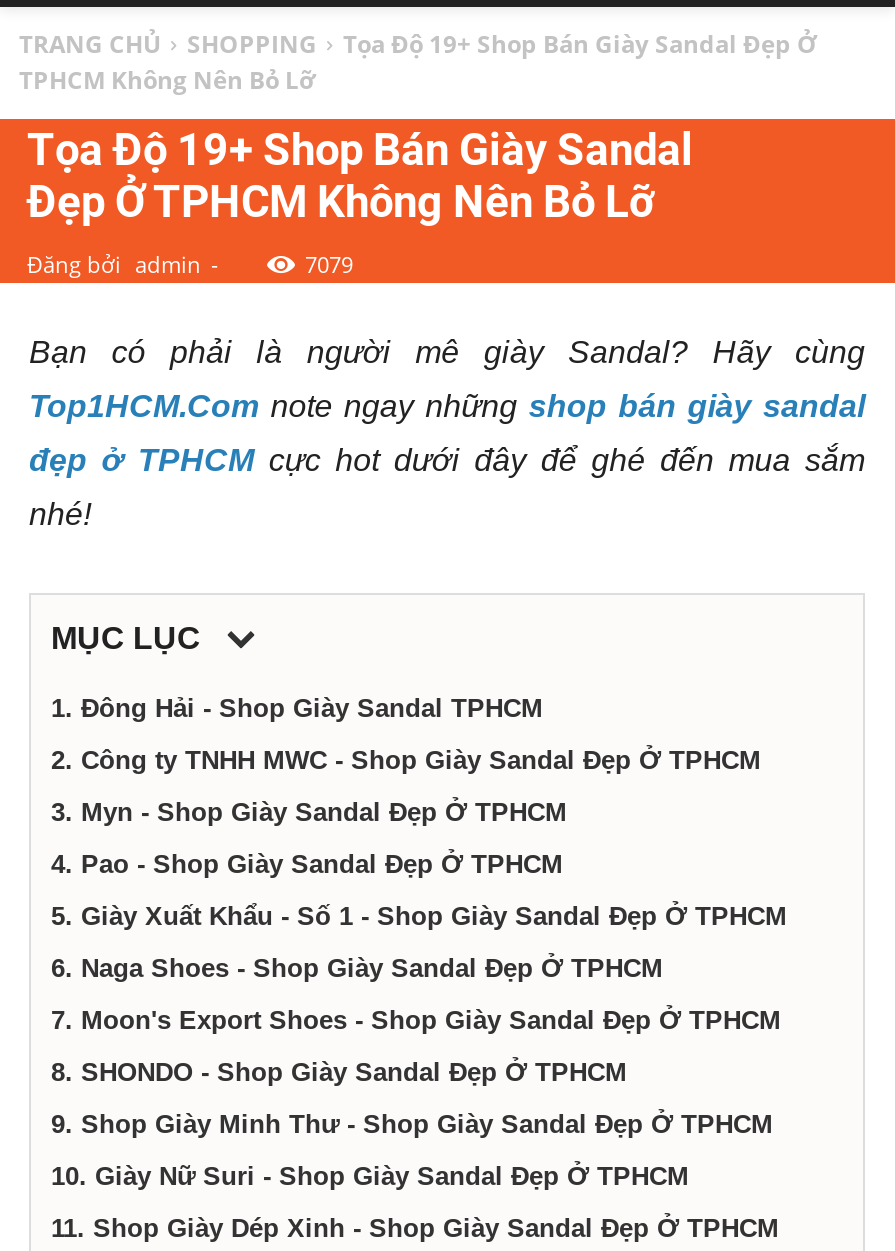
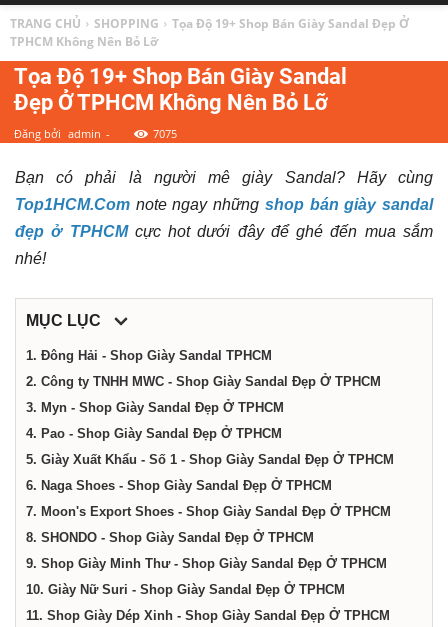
[305,249,353,279] 7079 -> [153,126,177,141] 7075

